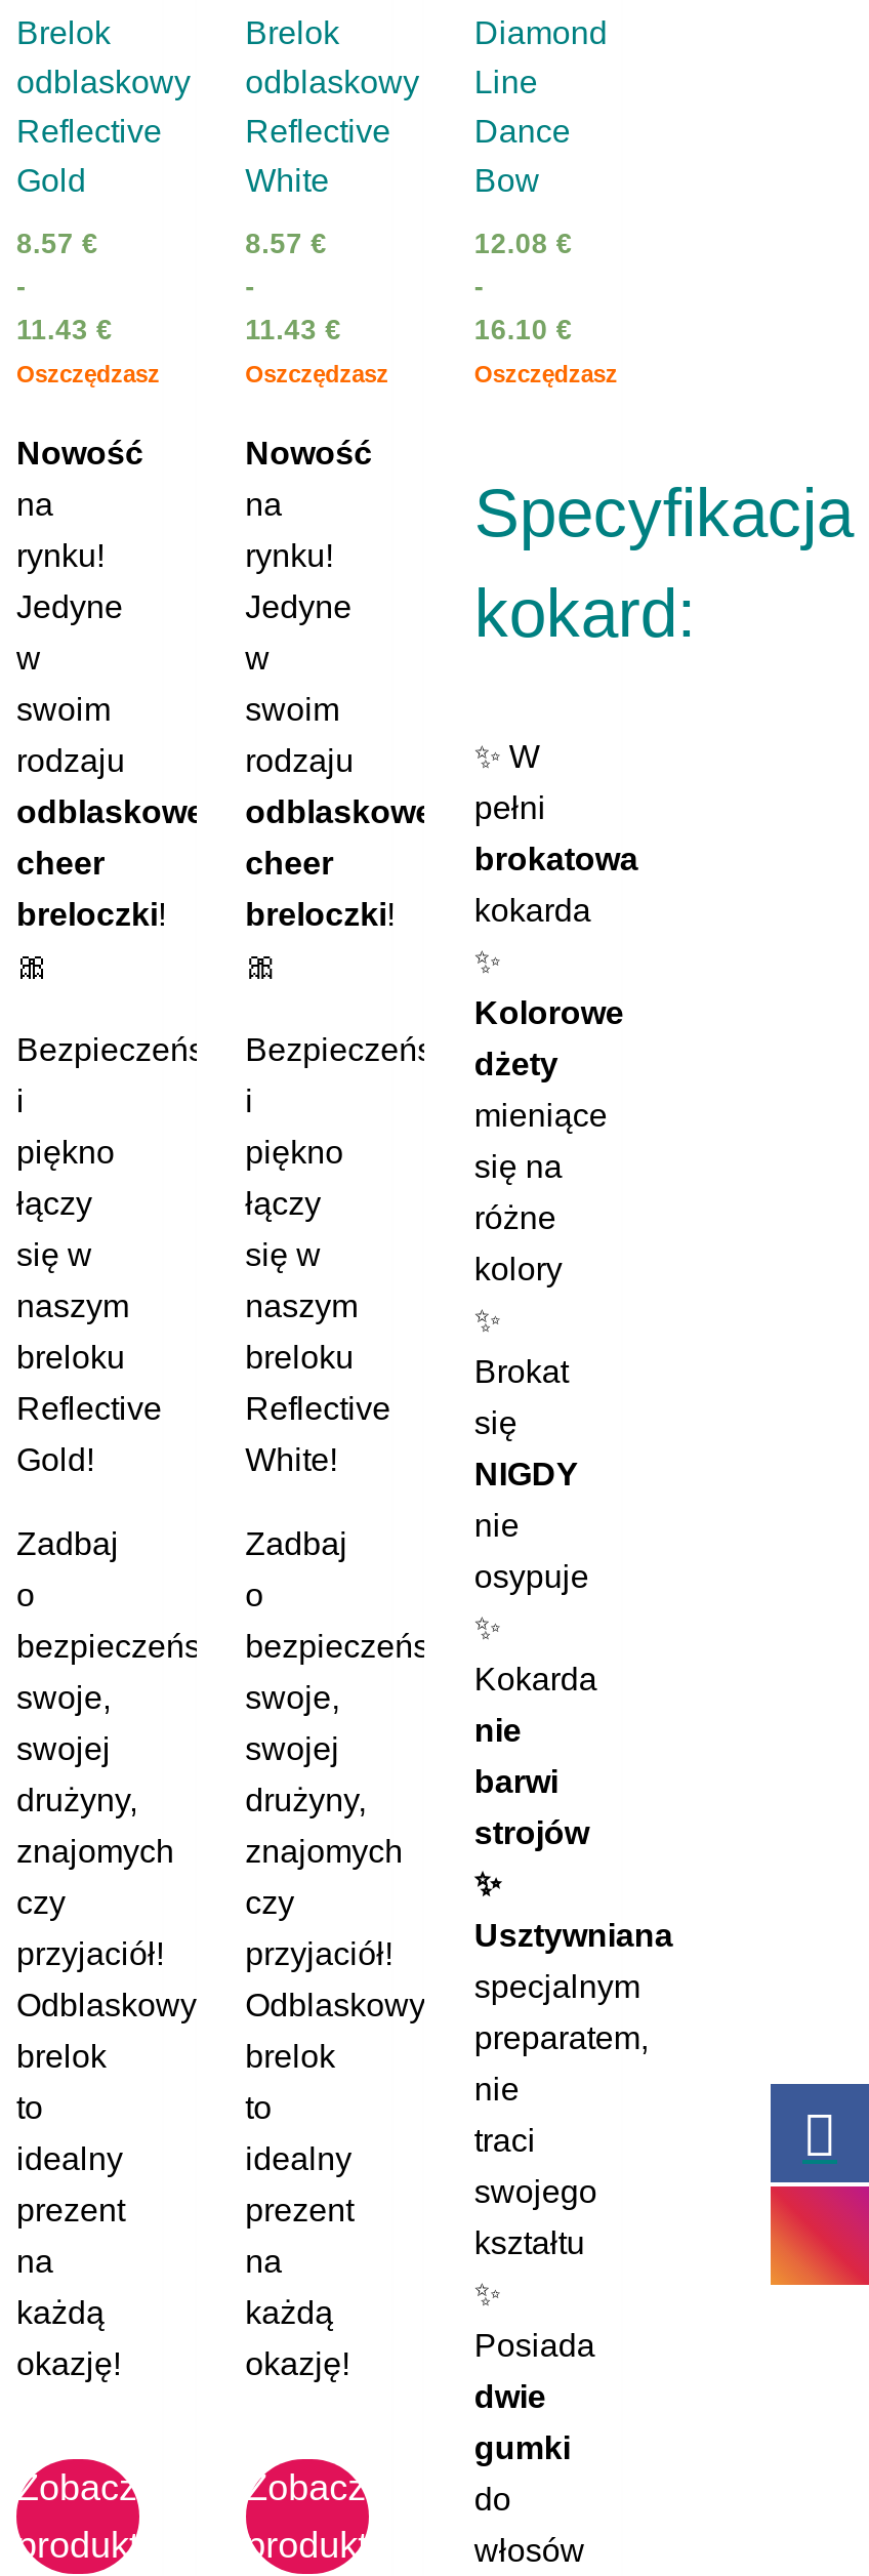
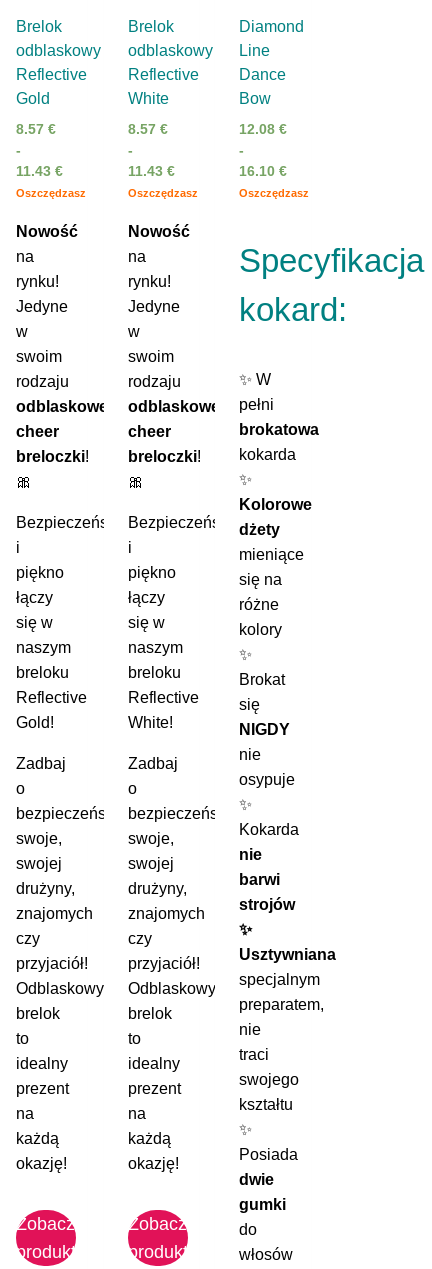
[769,2082,863,2287] [image] -> none

